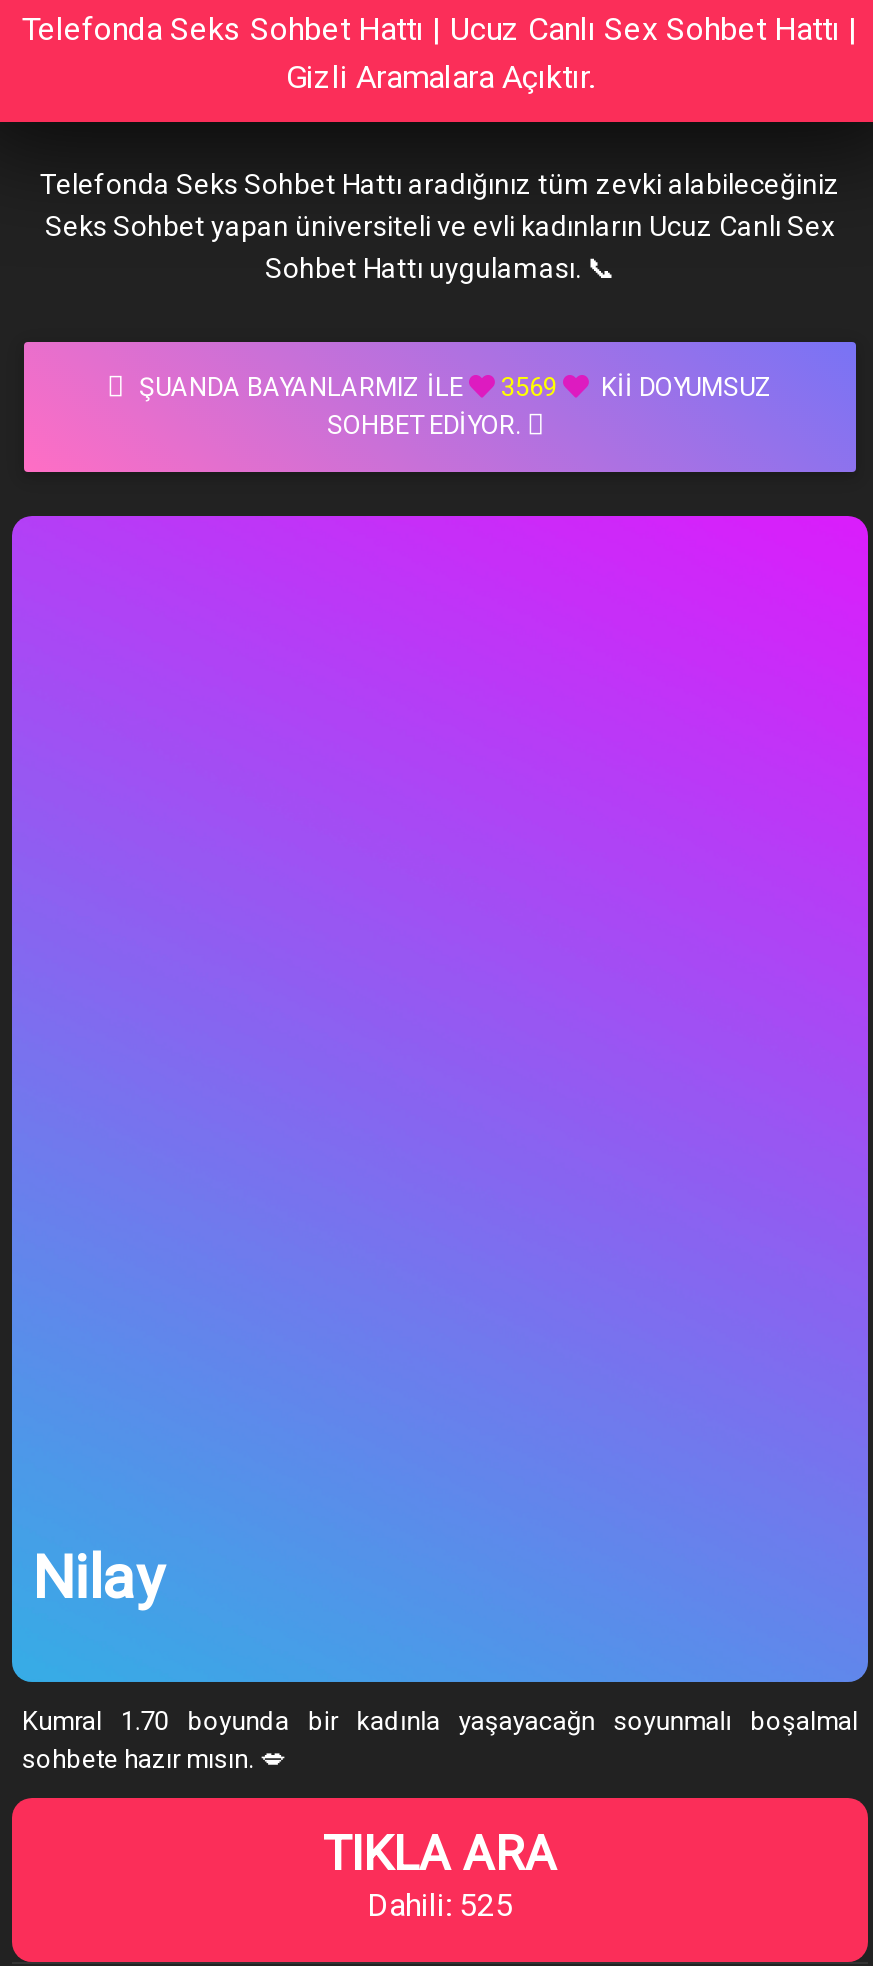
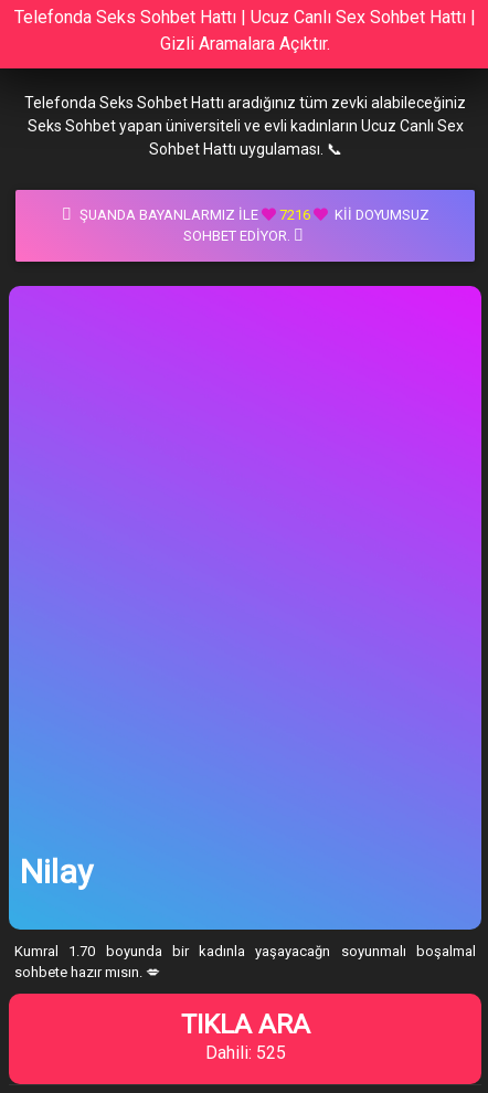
[133,373,773,403] ŞUANDA BAYANLARMIZ İLE 3569 KII DOYUMSUZ -> [76,207,429,223] ŞUANDA BAYANLARMIZ İLE 7216 KII DOYUMSUZ

